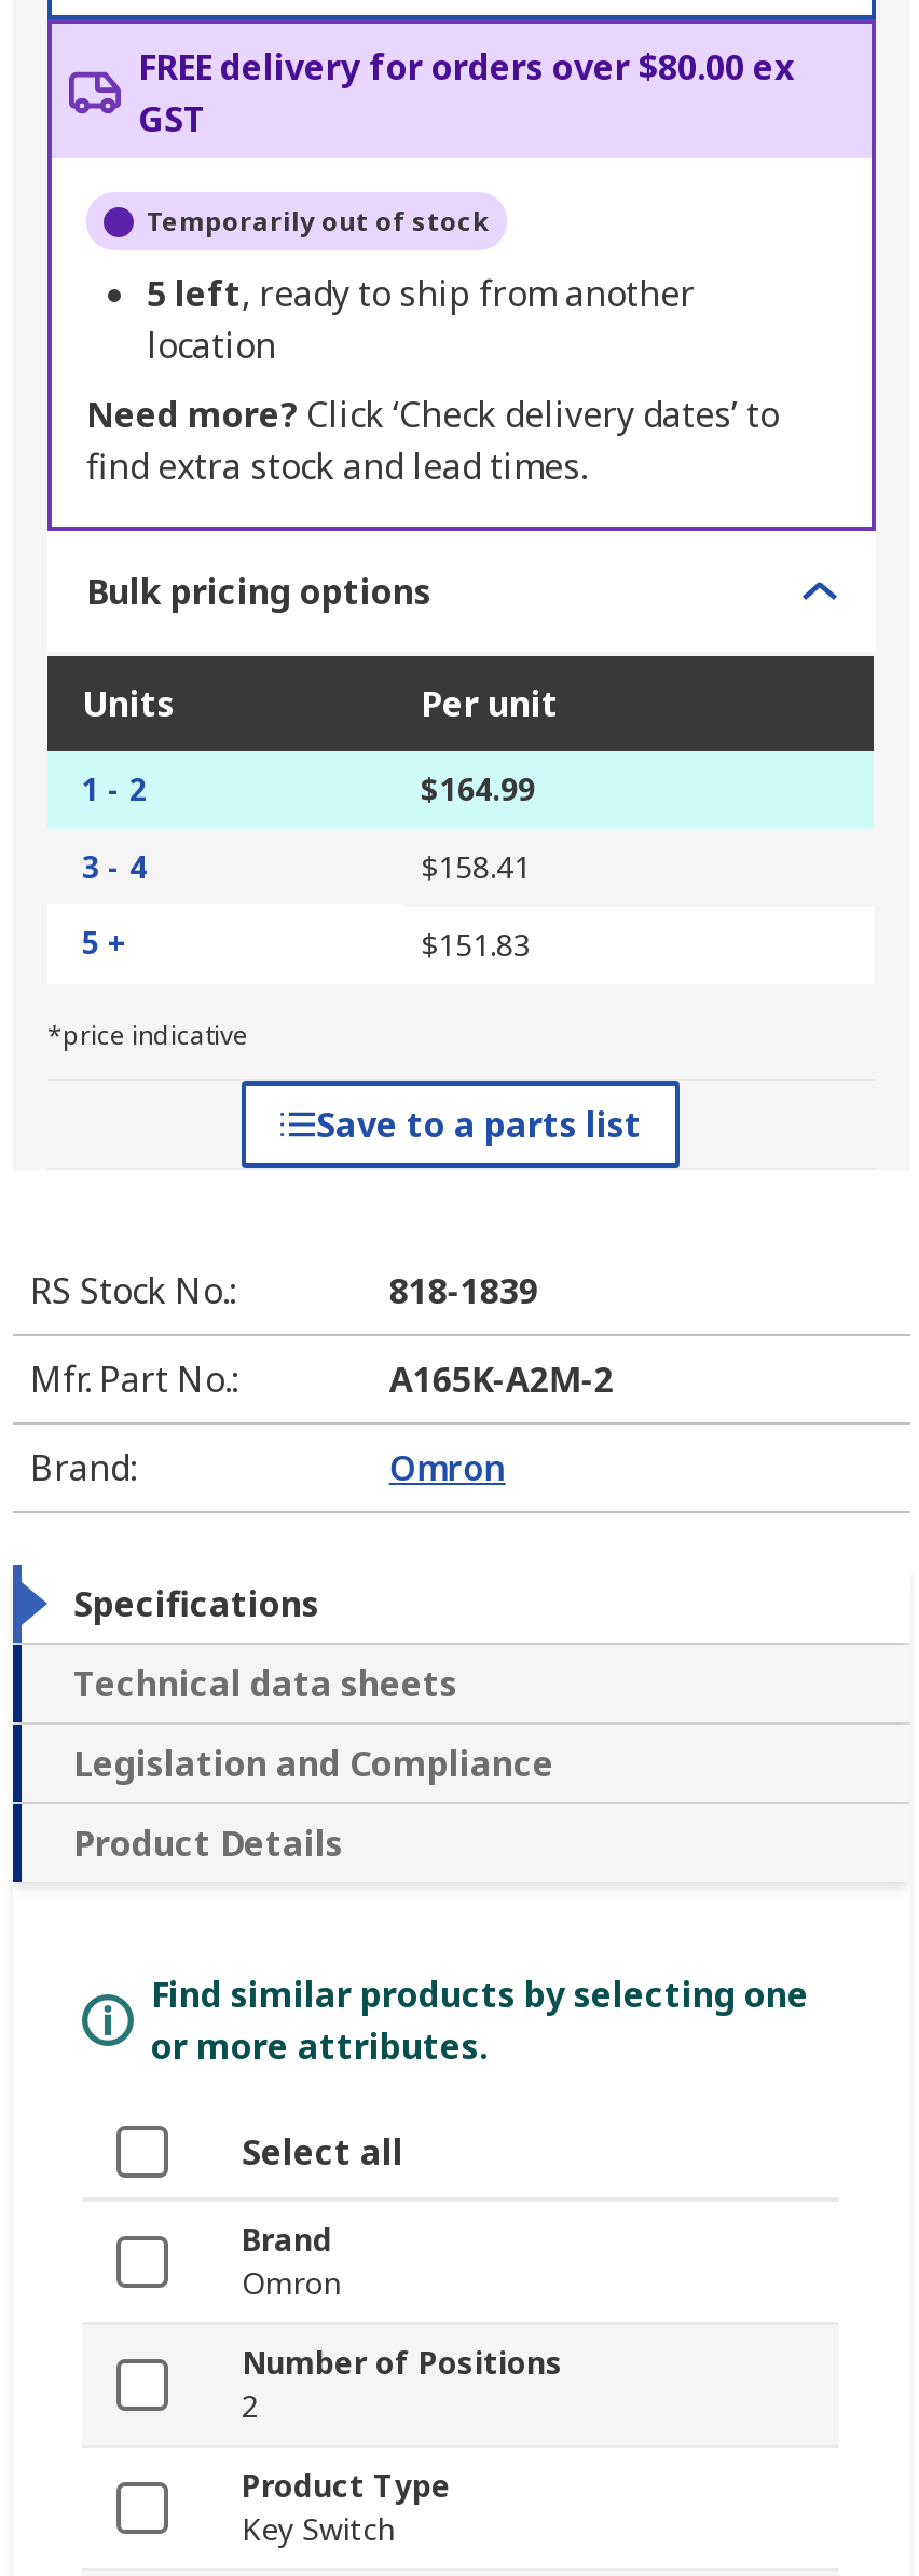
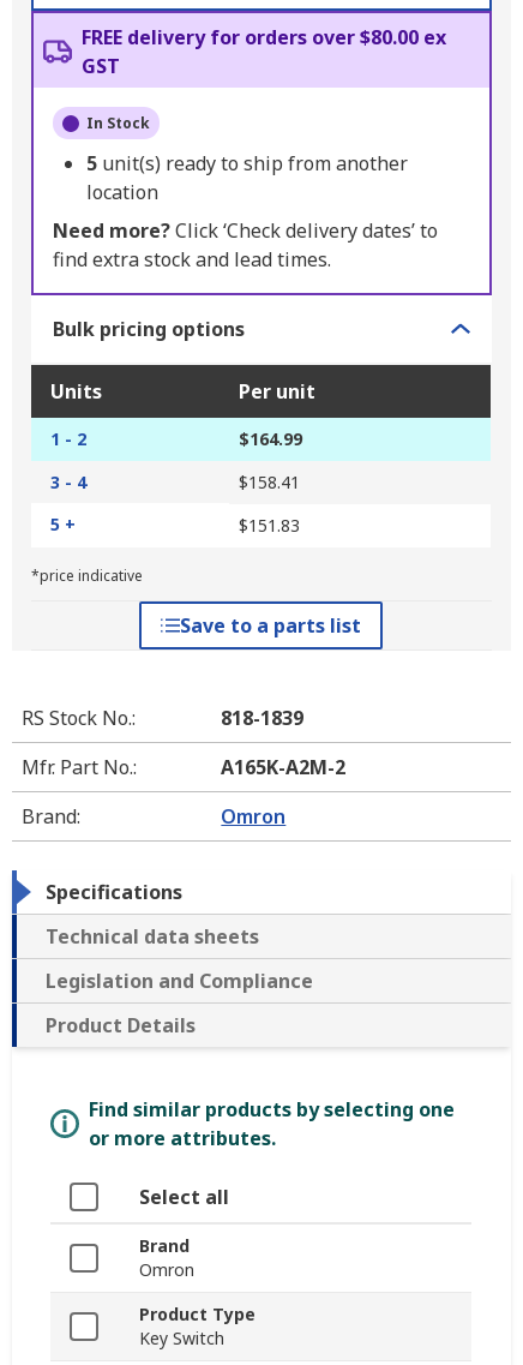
[147,204,490,241] Temporarily out of stock -> [86,113,150,134] In Stock
[147,271,695,318] 5 left, ready to ship from another -> [86,151,408,177] 5 unit(s) ready to ship from another
[242,2343,563,2427] Number of Positions | 2 -> none

